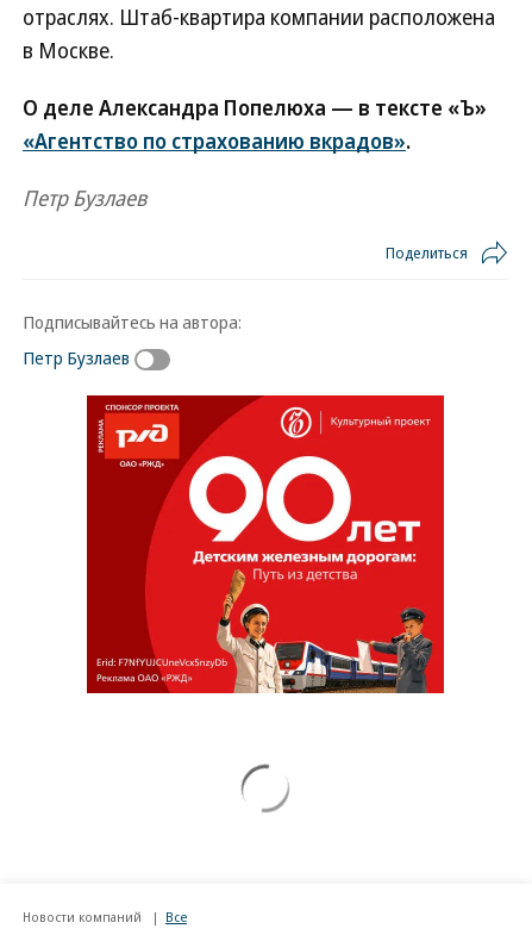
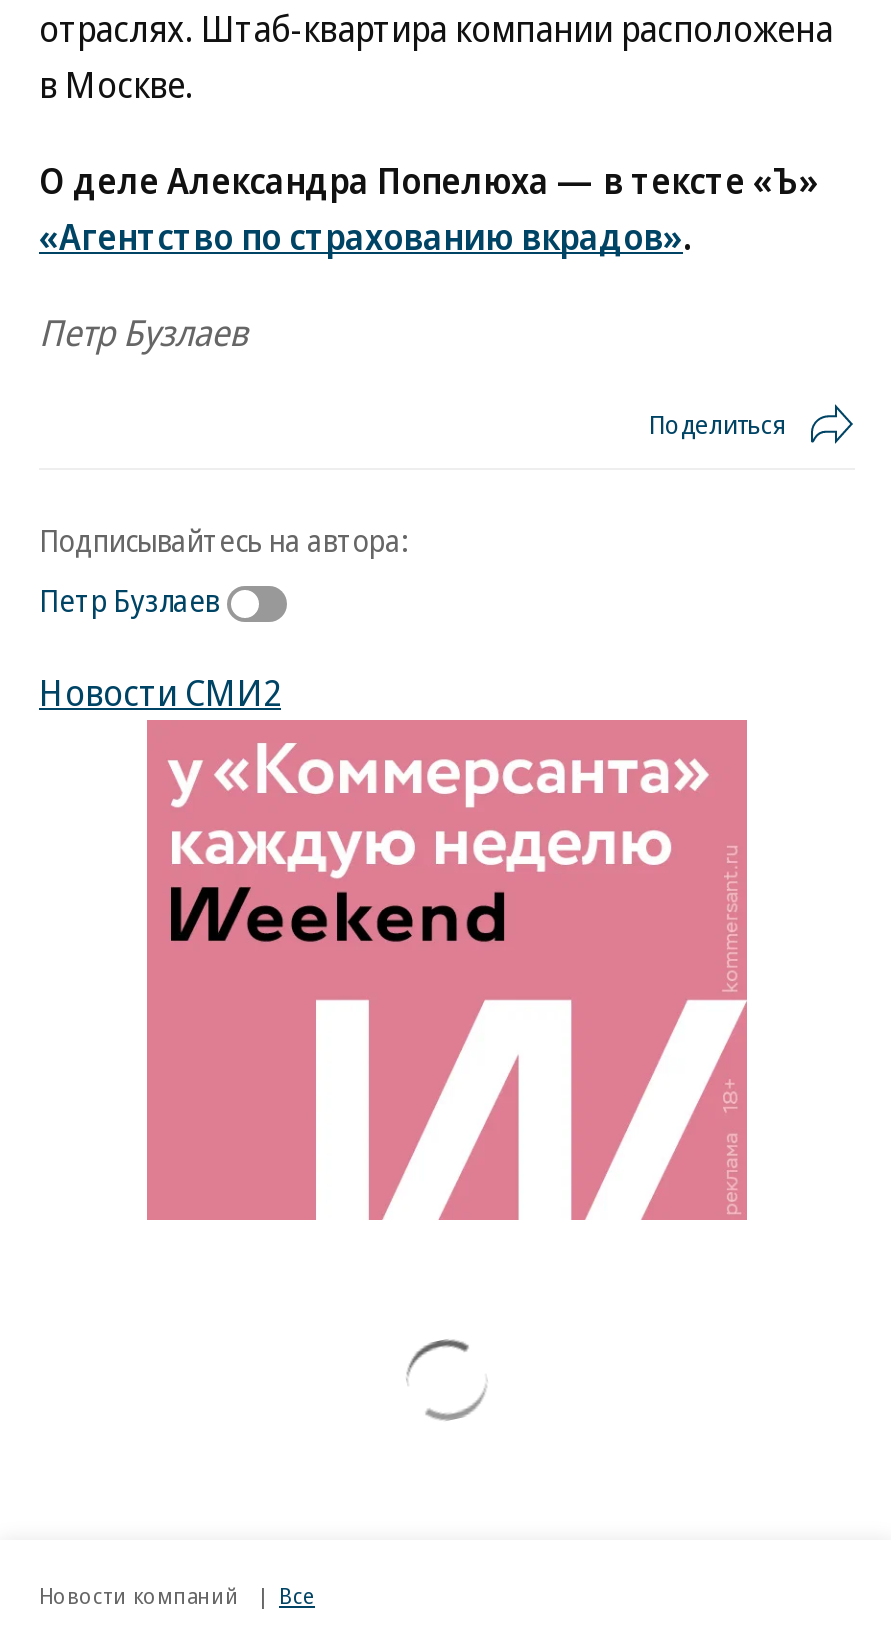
none -> [39,668,281,716] Новости СМИ2
[87,395,444,694] [image] -> [145,718,749,1222] [image]

